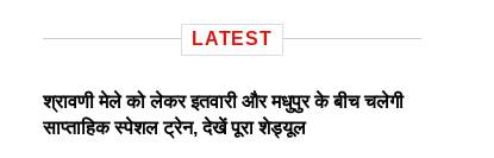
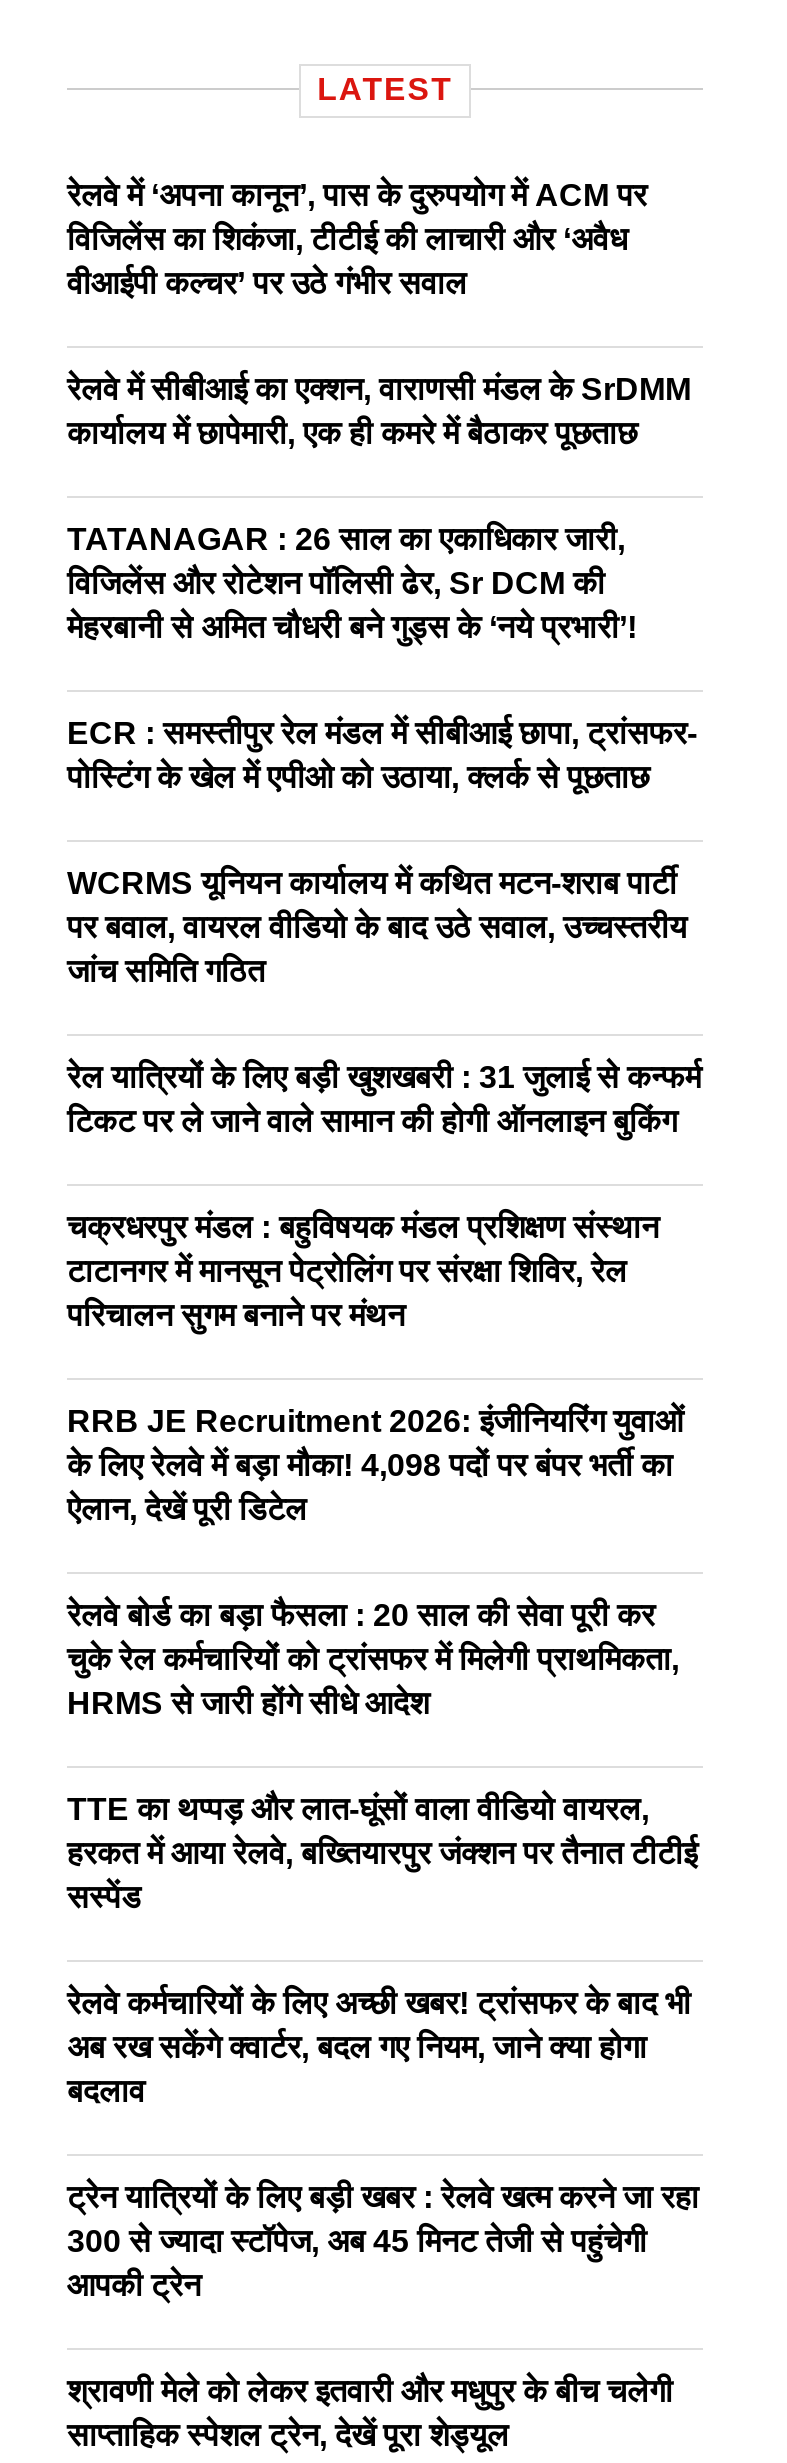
none -> [67,178,701,2302] रेलवे में ‘अपना कानून’, पास के दुरुपयोग में ACM पर | विजिलेंस का शिकंजा, टीटीई की लाचारी और ‘अवैध | वीआईपी कल्चर’ पर उठे गंभीर सवाल | रेलवे में सीबीआई का एक्शन, वाराणसी मंडल के SrDMM | कार्यालय में छापेमारी, एक ही कमरे में बैठाकर पूछताछ | TATANAGAR : 26 साल का एकाधिकार जारी, | विजिलेंस और रोटेशन पॉलिसी ढेर, Sr DCM की | मेहरबानी से अमित चौधरी बने गुड्स के ‘नये प्रभारी’! | ECR : समस्तीपुर रेल मंडल में सीबीआई छापा, ट्रांसफर- | पोस्टिंग के खेल में एपीओ को उठाया, क्लर्क से पूछताछ | WCRMS यूनियन कार्यालय में कथित मटन-शराब पार्टी | पर बवाल, वायरल वीडियो के बाद उठे सवाल, उच्चस्तरीय | जांच समिति गठित | रेल यात्रियों के लिए बड़ी खुशखबरी : 31 जुलाई से कन्फर्म | टिकट पर ले जाने वाले सामान की होगी ऑनलाइन बुकिंग | चक्रधरपुर मंडल : बहुविषयक मंडल प्रशिक्षण संस्थान | टाटानगर में मानसून पेट्रोलिंग पर संरक्षा शिविर, रेल | परिचालन सुगम बनाने पर मंथन | RRB JE Recruitment 2026: इंजीनियरिंग युवाओं | के लिए रेलवे में बड़ा मौका! 4,098 पदों पर बंपर भर्ती का | ऐलान, देखें पूरी डिटेल | रेलवे बोर्ड का बड़ा फैसला : 20 साल की सेवा पूरी कर | चुके रेल कर्मचारियों को ट्रांसफर में मिलेगी प्राथमिकता, | HRMS से जारी होंगे सीधे आदेश | TTE का थप्पड़ और लात-घूंसों वाला वीडियो वायरल, | हरकत में आया रेलवे, बख्तियारपुर जंक्शन पर तैनात टीटीई | सस्पेंड | रेलवे कर्मचारियों के लिए अच्छी खबर! ट्रांसफर के बाद भी | अब रख सकेंगे क्वार्टर, बदल गए नियम, जाने क्या होगा | बदलाव | ट्रेन यात्रियों के लिए बड़ी खबर : रेलवे खत्म करने जा रहा | 300 से ज्यादा स्टॉपेज, अब 45 मिनट तेजी से पहुंचेगी | आपकी ट्रेन

